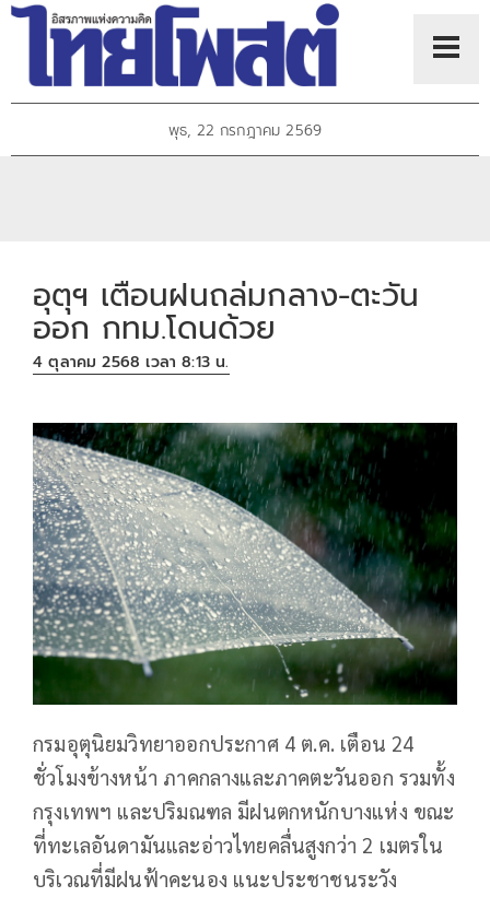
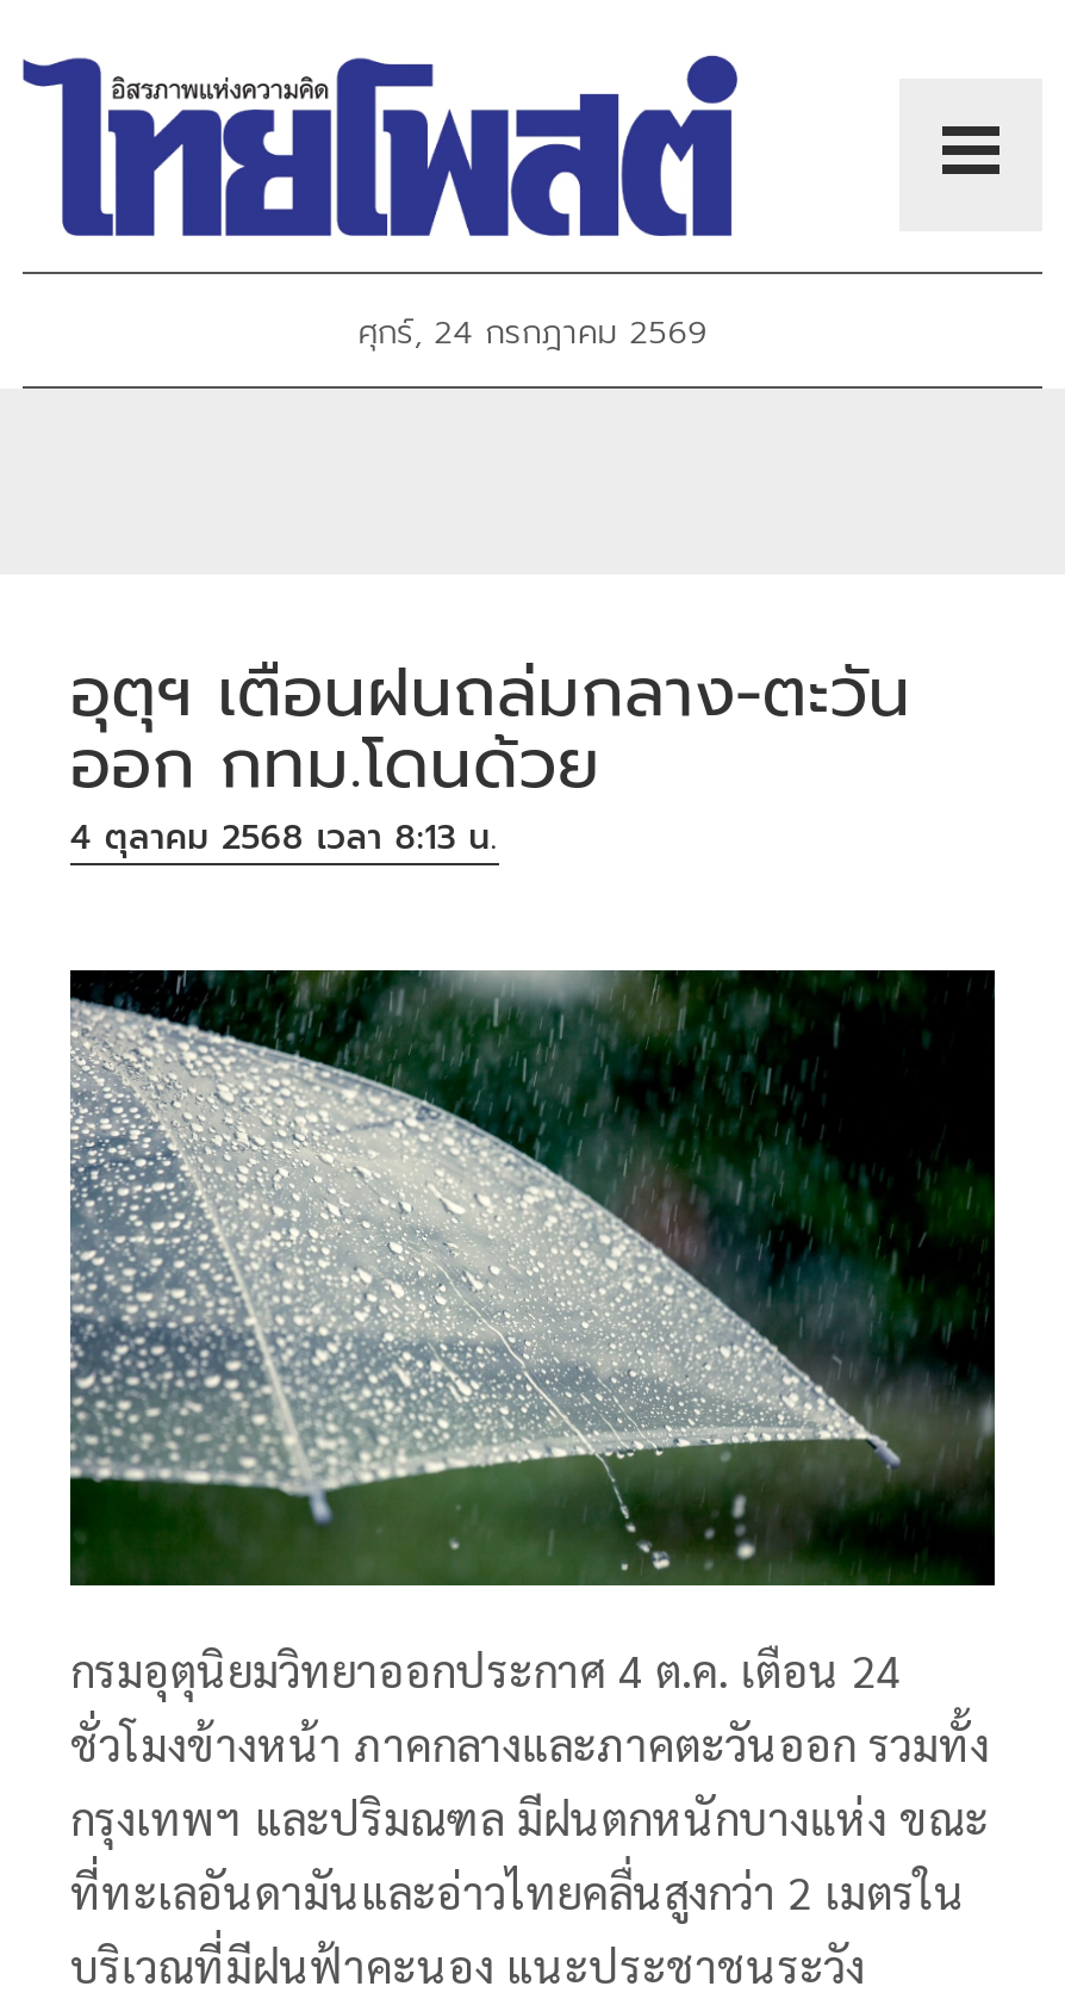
[168,120,322,142] พุธ, 22 กรกฎาคม 2569 -> [358,308,707,359] ศุกร์, 24 กรกฎาคม 2569

